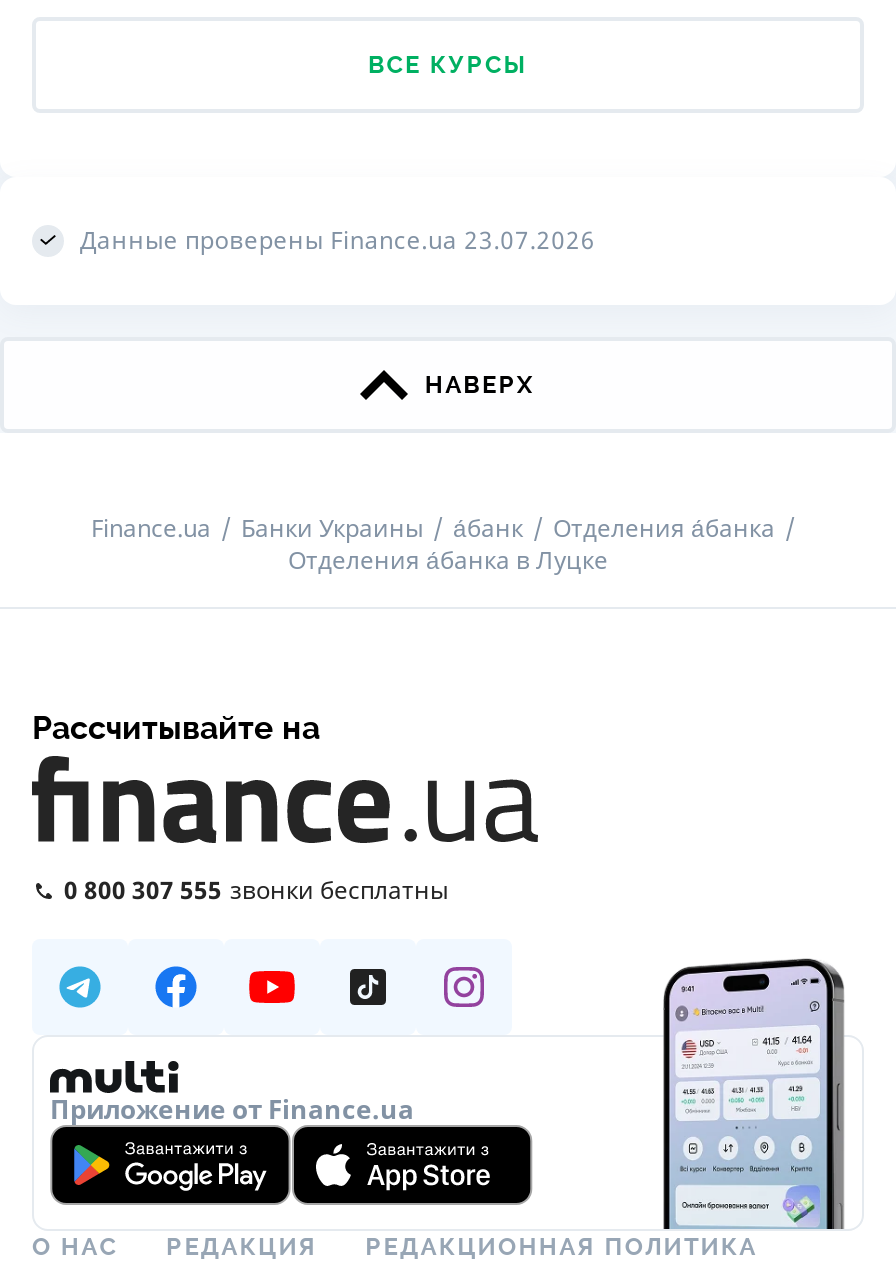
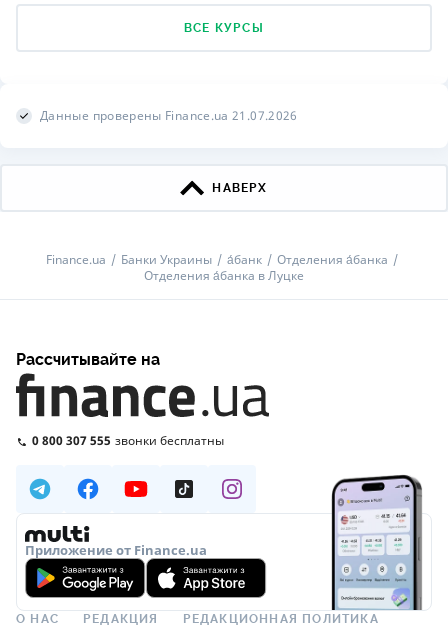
[80,222,595,256] Данные проверены Finance.ua 23.07.2026 -> [40,107,298,124] Данные проверены Finance.ua 21.07.2026

